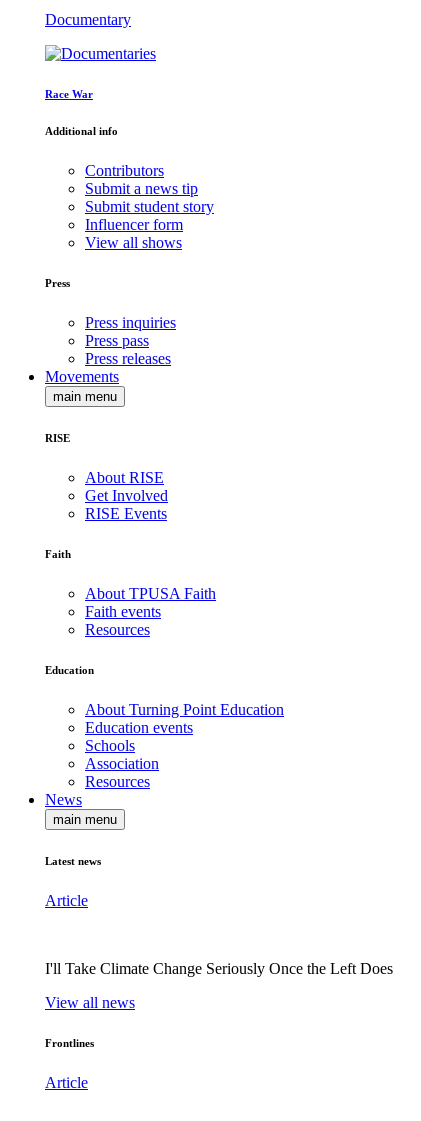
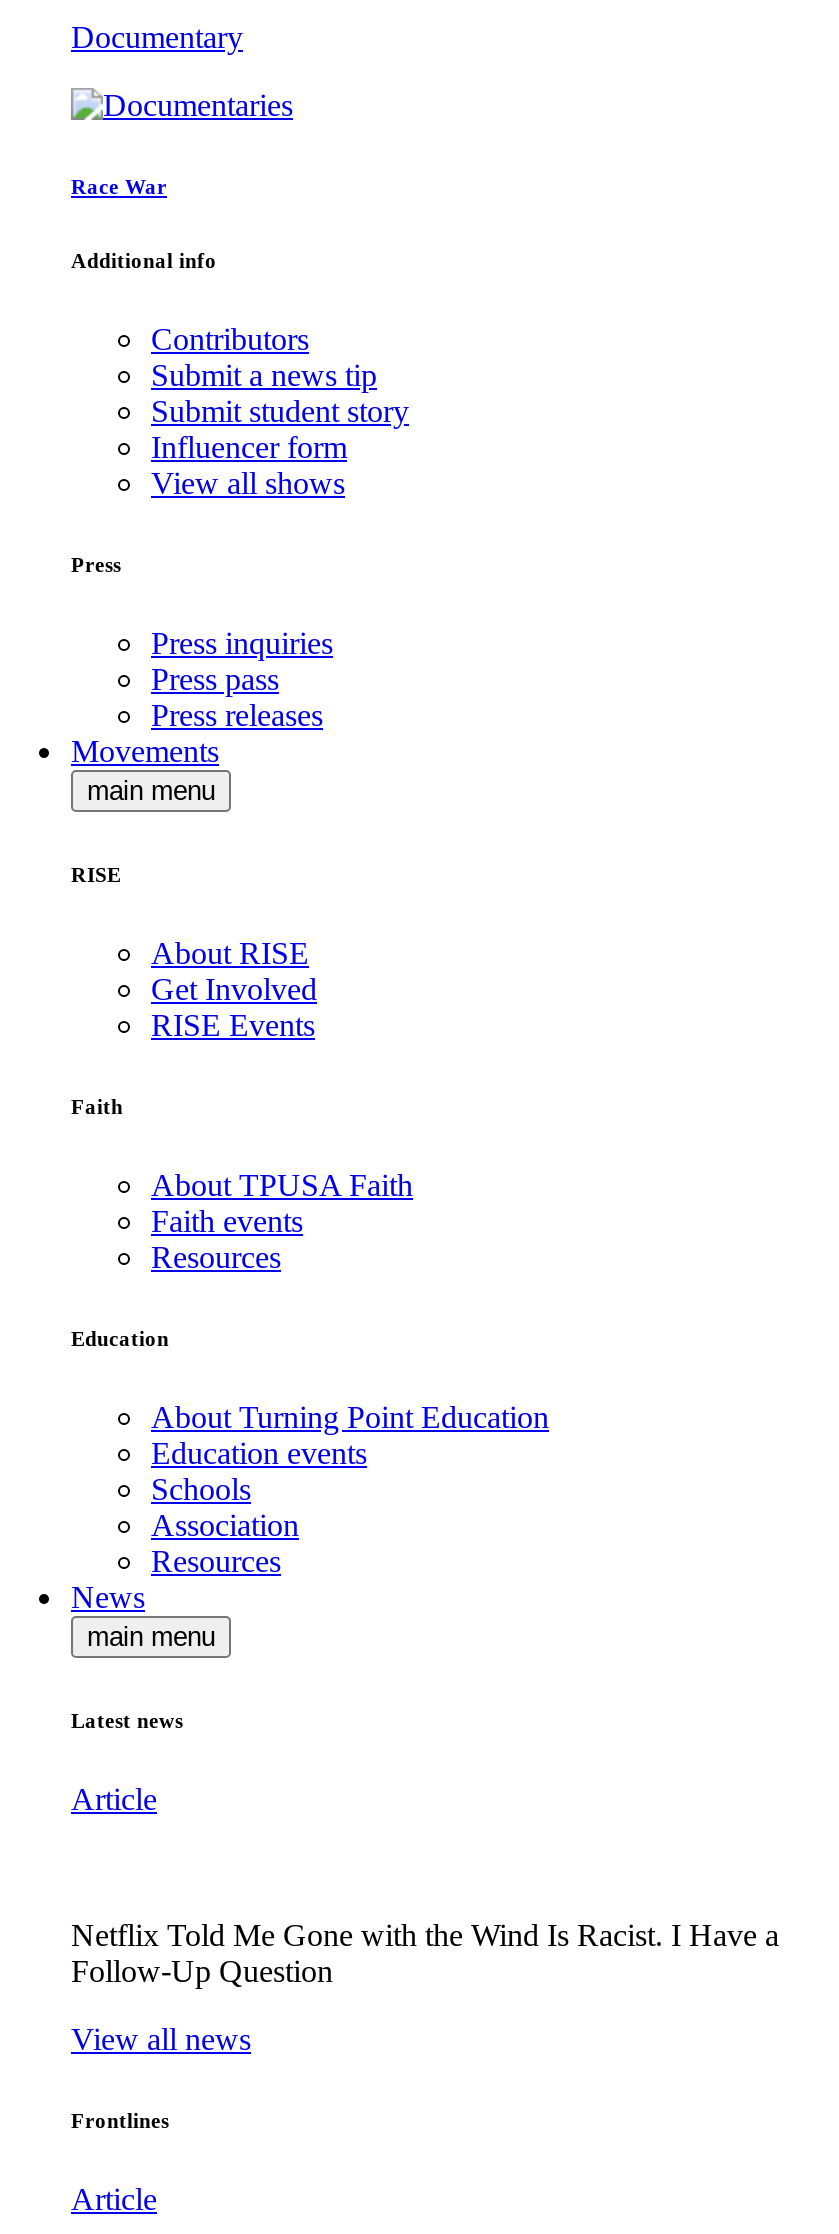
[45,960,393,977] I'll Take Climate Change Seriously Once the Left Does -> [71,1918,779,1988] Netflix Told Me Gone with the Wind Is Racist. I Have a | Follow-Up Question

